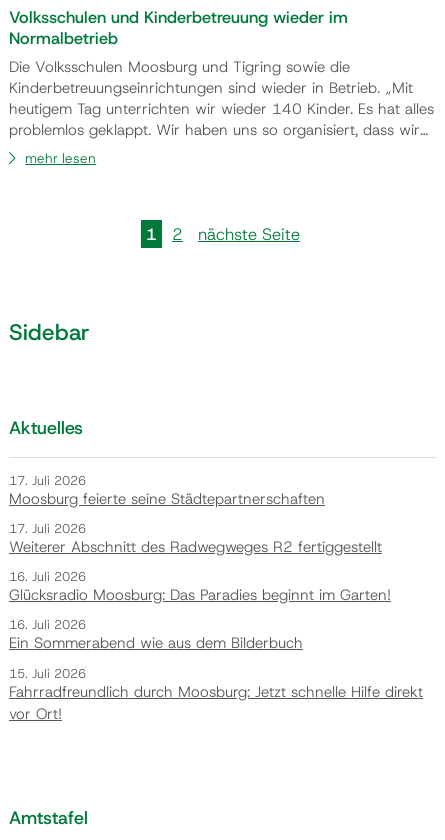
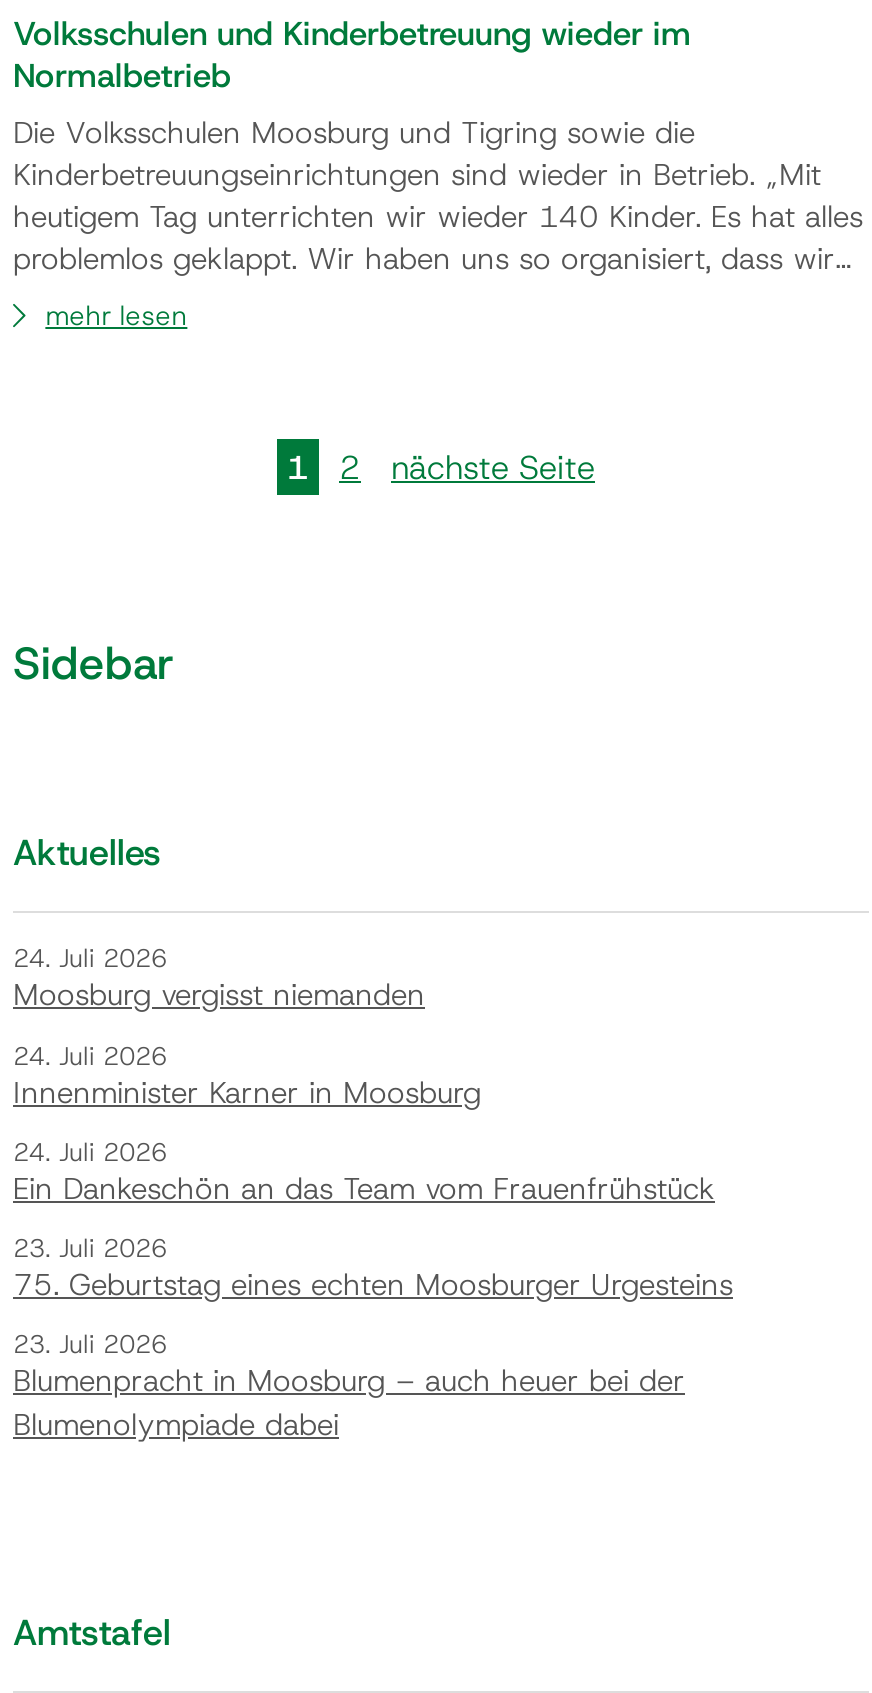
[9,471,325,508] 17. Juli 2026 | Moosburg feierte seine Städtepartnerschaften -> [13,942,425,1016] 24. Juli 2026 | Moosburg vergisst niemanden
[9,520,382,557] 17. Juli 2026 | Weiterer Abschnitt des Radwegweges R2 fertiggestellt -> [13,1039,481,1113] 24. Juli 2026 | Innenminister Karner in Moosburg
[9,568,391,605] 16. Juli 2026 | Glücksradio Moosburg: Das Paradies beginnt im Garten! -> [13,1135,715,1209] 24. Juli 2026 | Ein Dankeschön an das Team vom Frauenfrühstück
[9,616,303,653] 16. Juli 2026 | Ein Sommerabend wie aus dem Bilderbuch -> [13,1231,733,1305] 23. Juli 2026 | 75. Geburtstag eines echten Moosburger Urgesteins
[9,664,423,723] 15. Juli 2026 | Fahrradfreundlich durch Moosburg: Jetzt schnelle Hilfe direkt | vor Ort! -> [13,1328,685,1446] 23. Juli 2026 | Blumenpracht in Moosburg – auch heuer bei der | Blumenolympiade dabei

